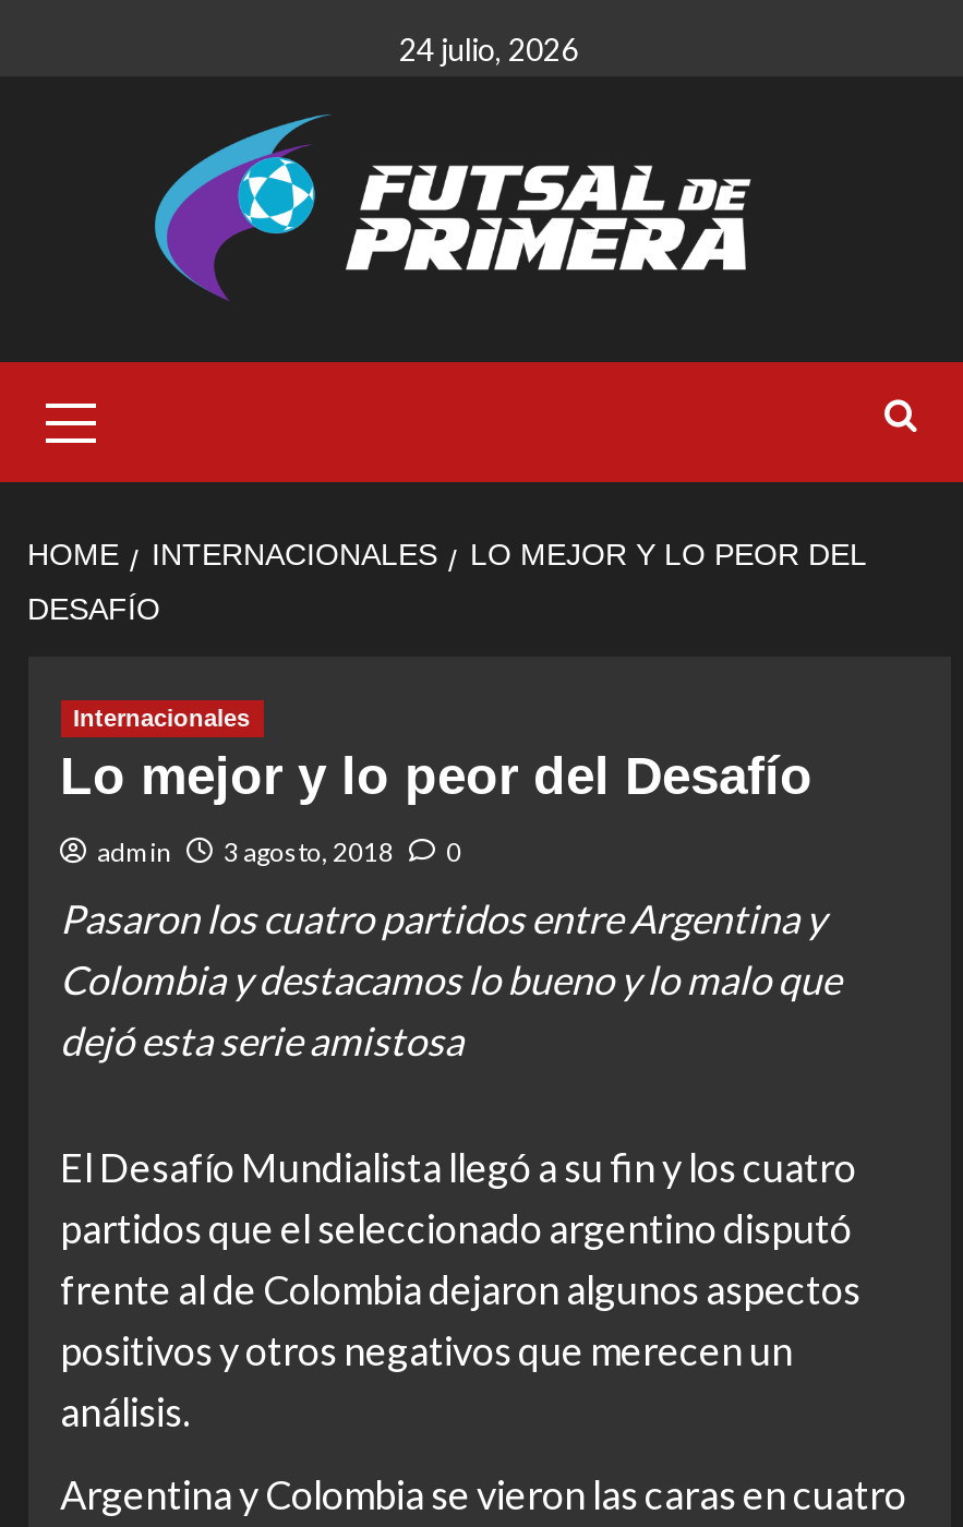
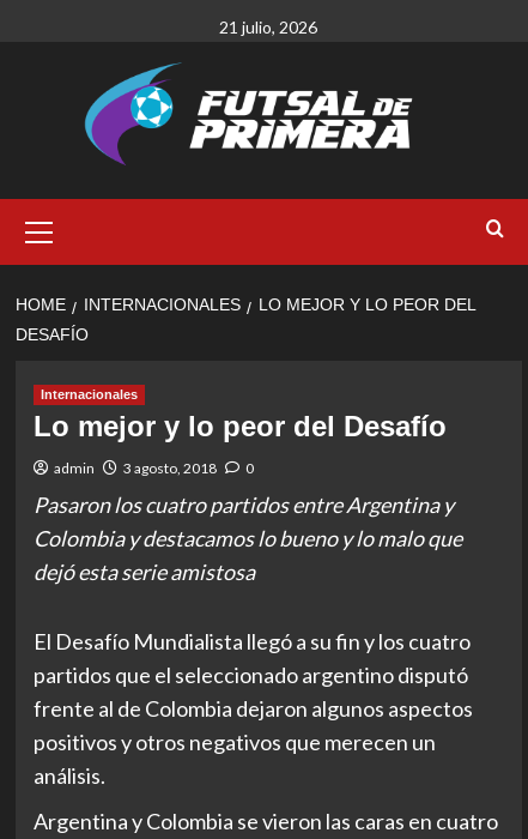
[399,31,578,68] 24 julio, 2026 -> [219,17,317,37] 21 julio, 2026

